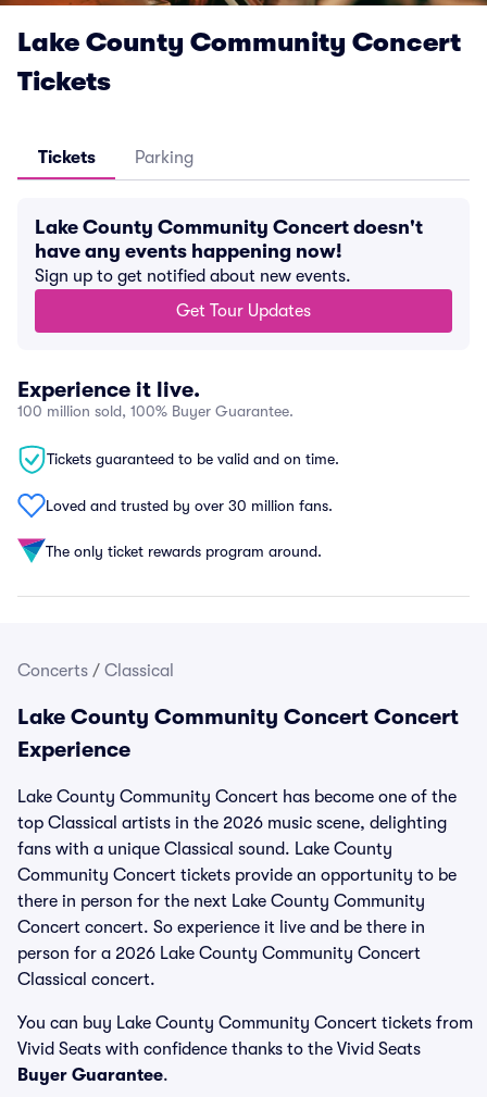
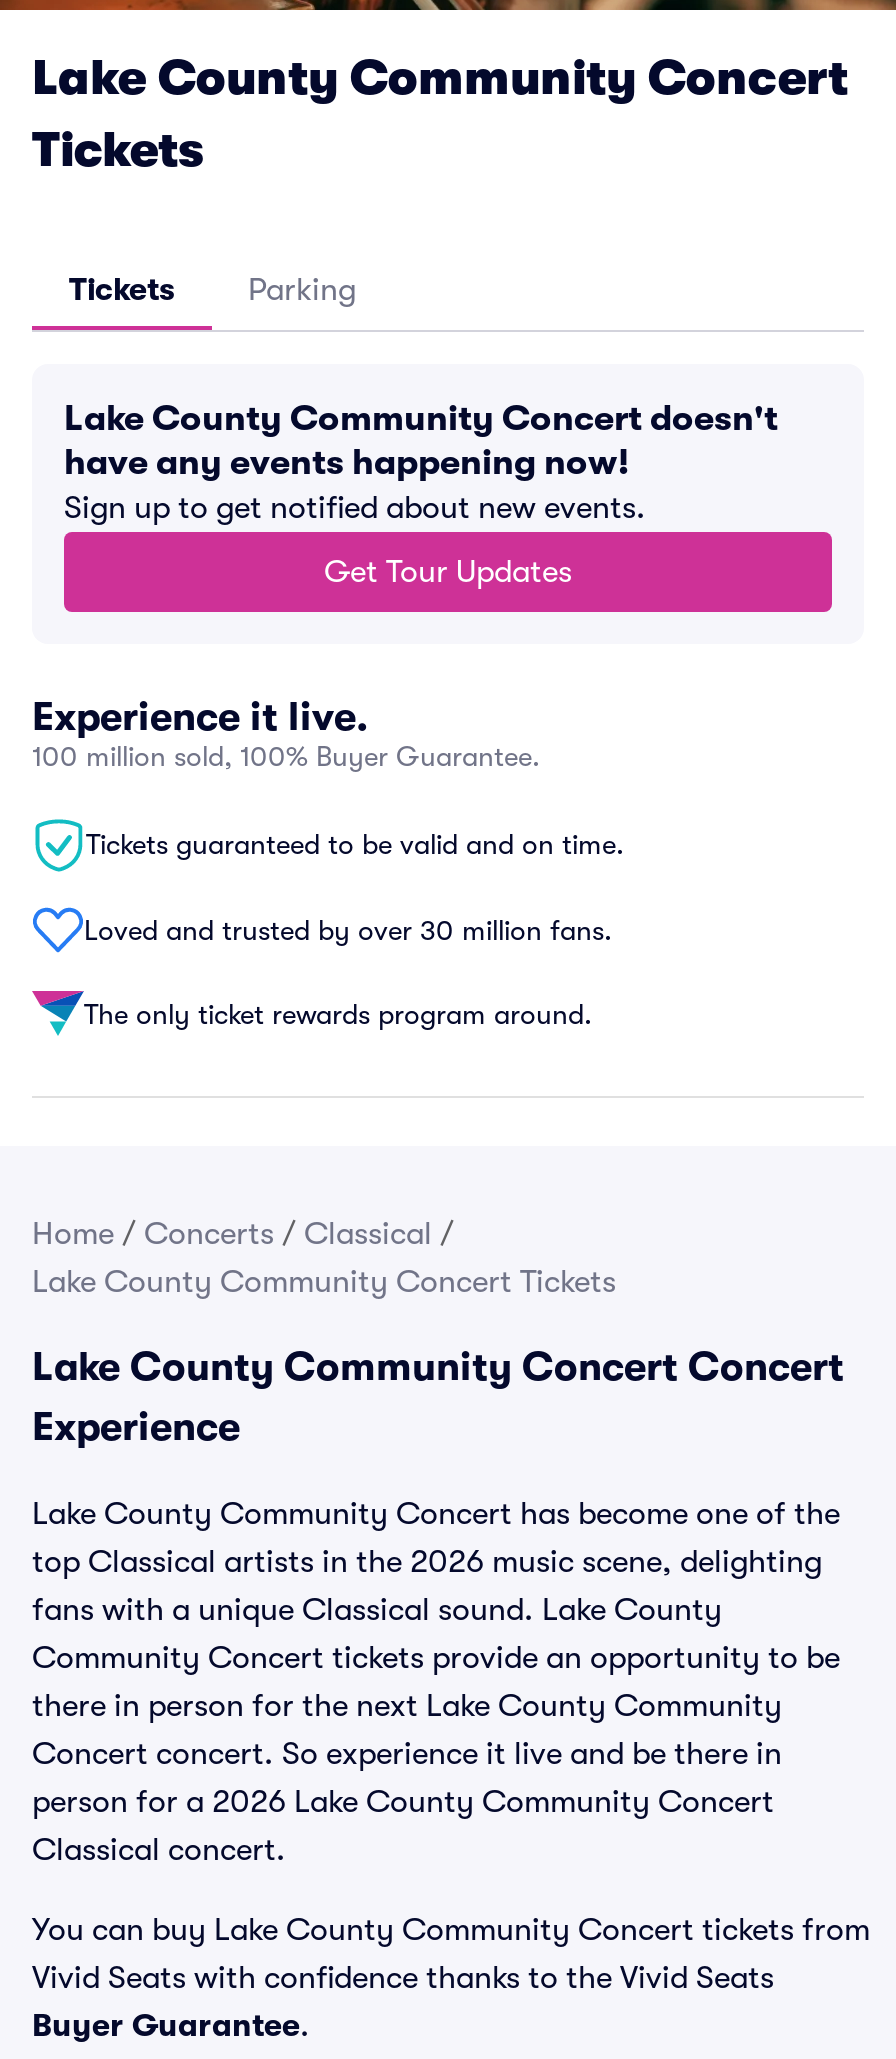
[17,661,174,681] Concerts / Classical -> [32,1216,616,1300] Home / Concerts / Classical / | Lake County Community Concert Tickets

